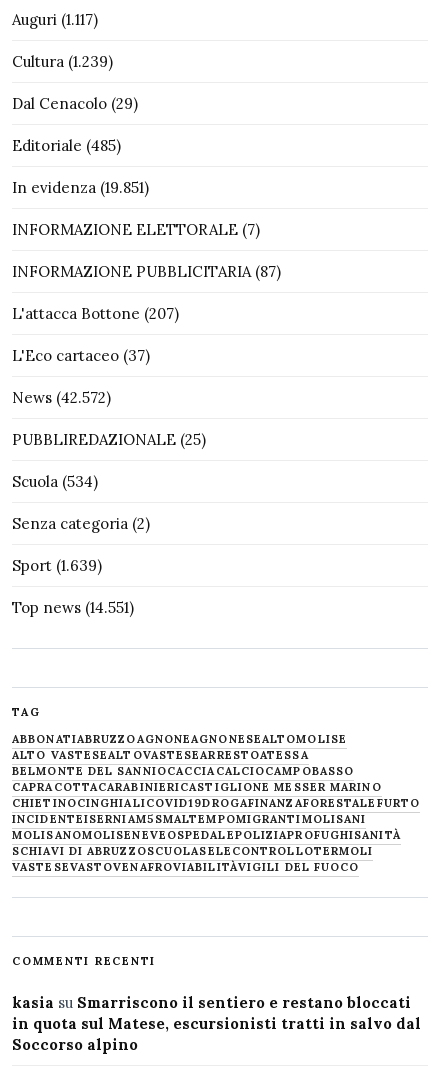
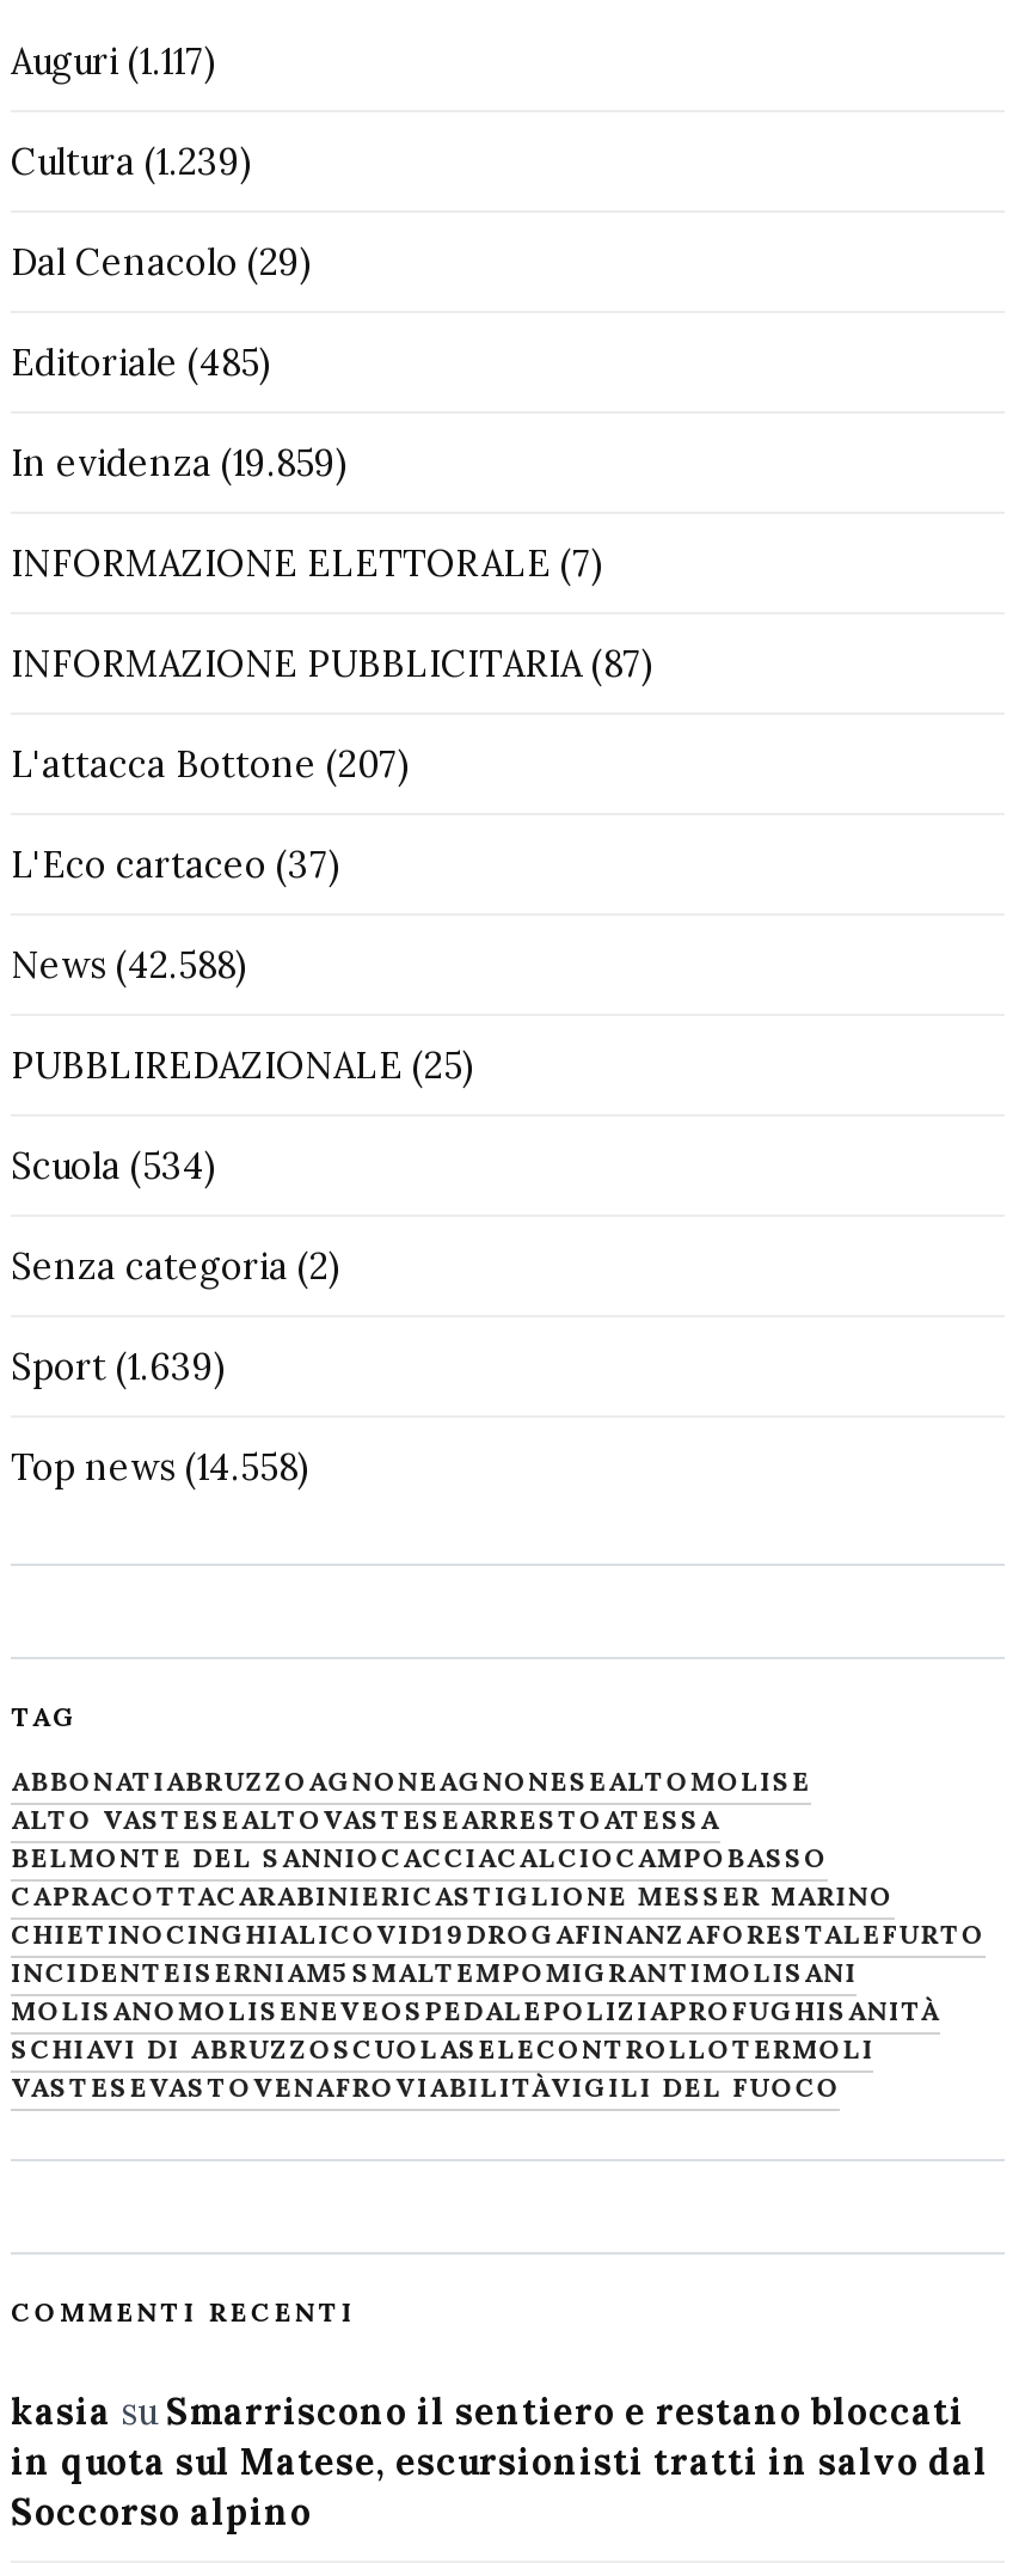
[12,178,149,197] In evidenza (19.851) -> [11,439,348,485] In evidenza (19.859)
[12,388,111,407] News (42.572) -> [11,942,247,987] News (42.588)
[12,598,134,617] Top news (14.551) -> [11,1444,309,1489] Top news (14.558)

